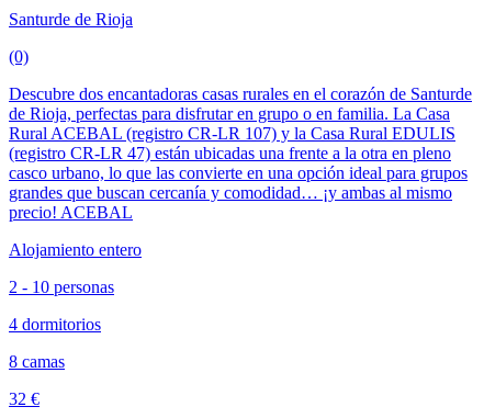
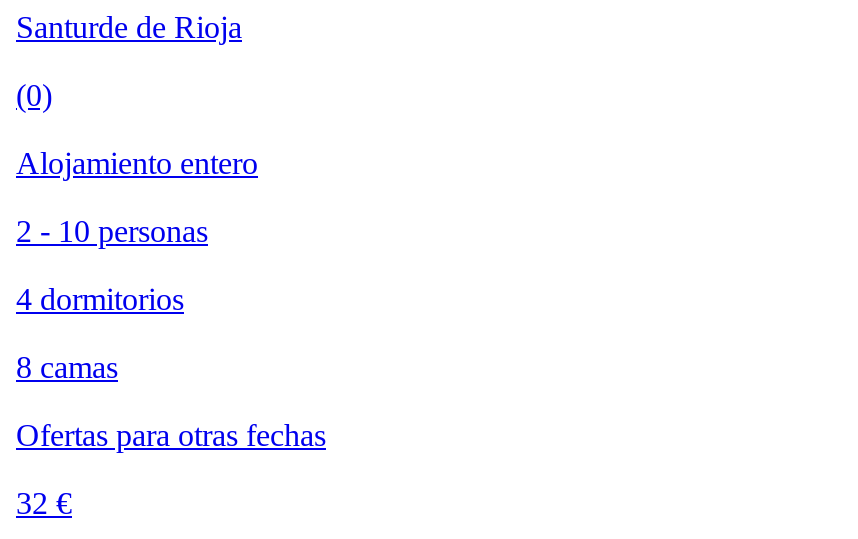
[9,84,472,221] Descubre dos encantadoras casas rurales en el corazón de Santurde | de Rioja, perfectas para disfrutar en grupo o en familia. La Casa | Rural ACEBAL (registro CR-LR 107) y la Casa Rural EDULIS | (registro CR-LR 47) están ubicadas una frente a la otra en pleno | casco urbano, lo que las convierte en una opción ideal para grupos | grandes que buscan cercanía y comodidad… ¡y ambas al mismo | precio! ACEBAL -> none
moved [9,240,142,370] -> [16,146,258,384]: Alojamiento entero | 2 - 10 personas | 4 dormitorios | 8 camas
none -> [16,418,326,452] Ofertas para otras fechas

